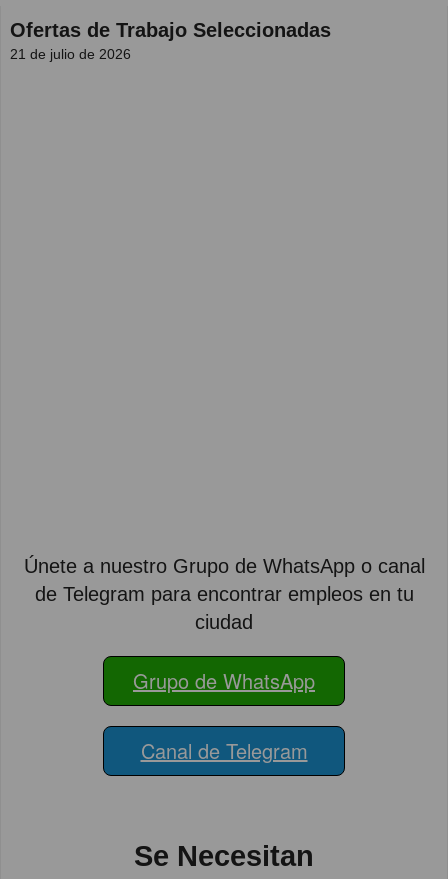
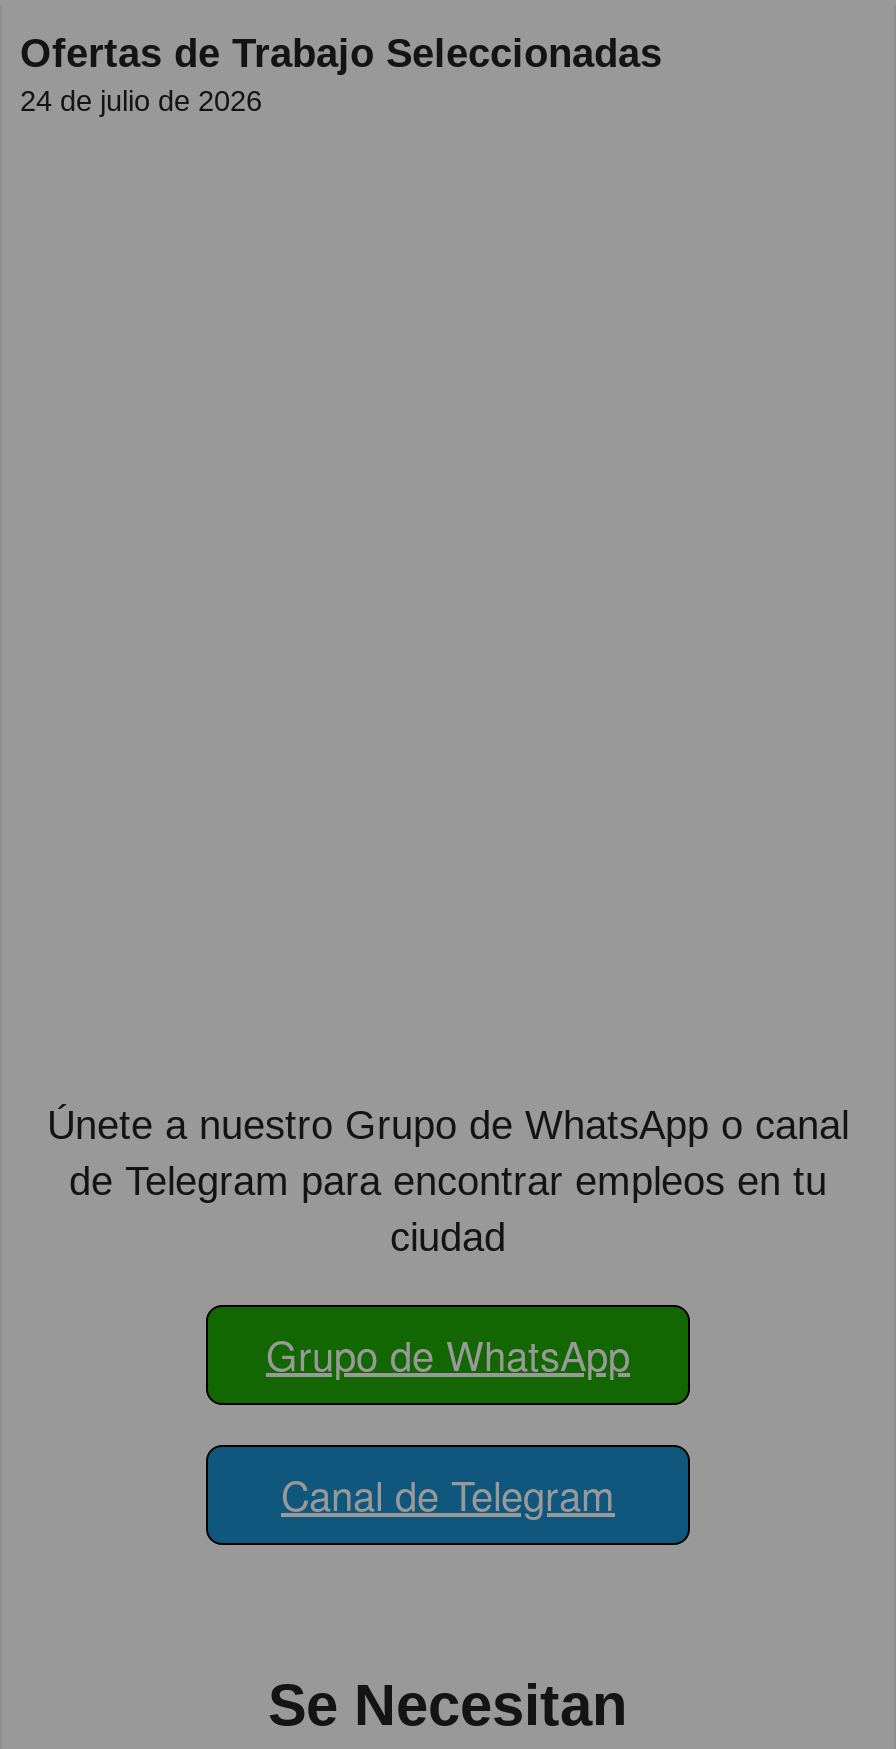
[10,46,131,62] 21 de julio de 2026 -> [20,86,262,118] 24 de julio de 2026

